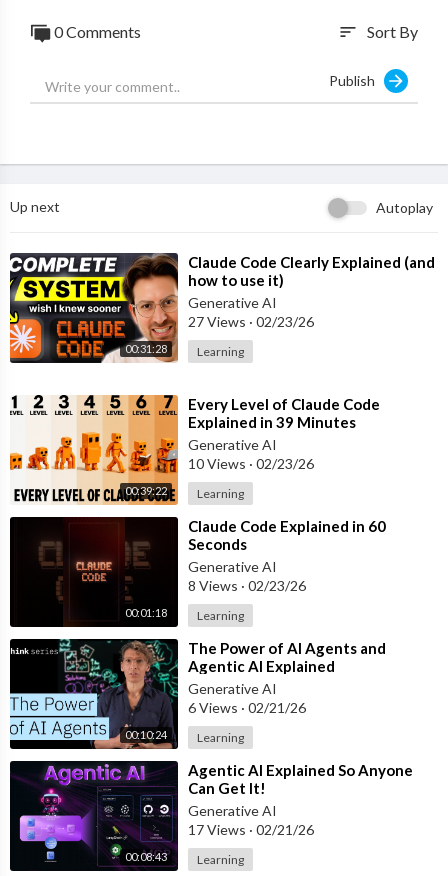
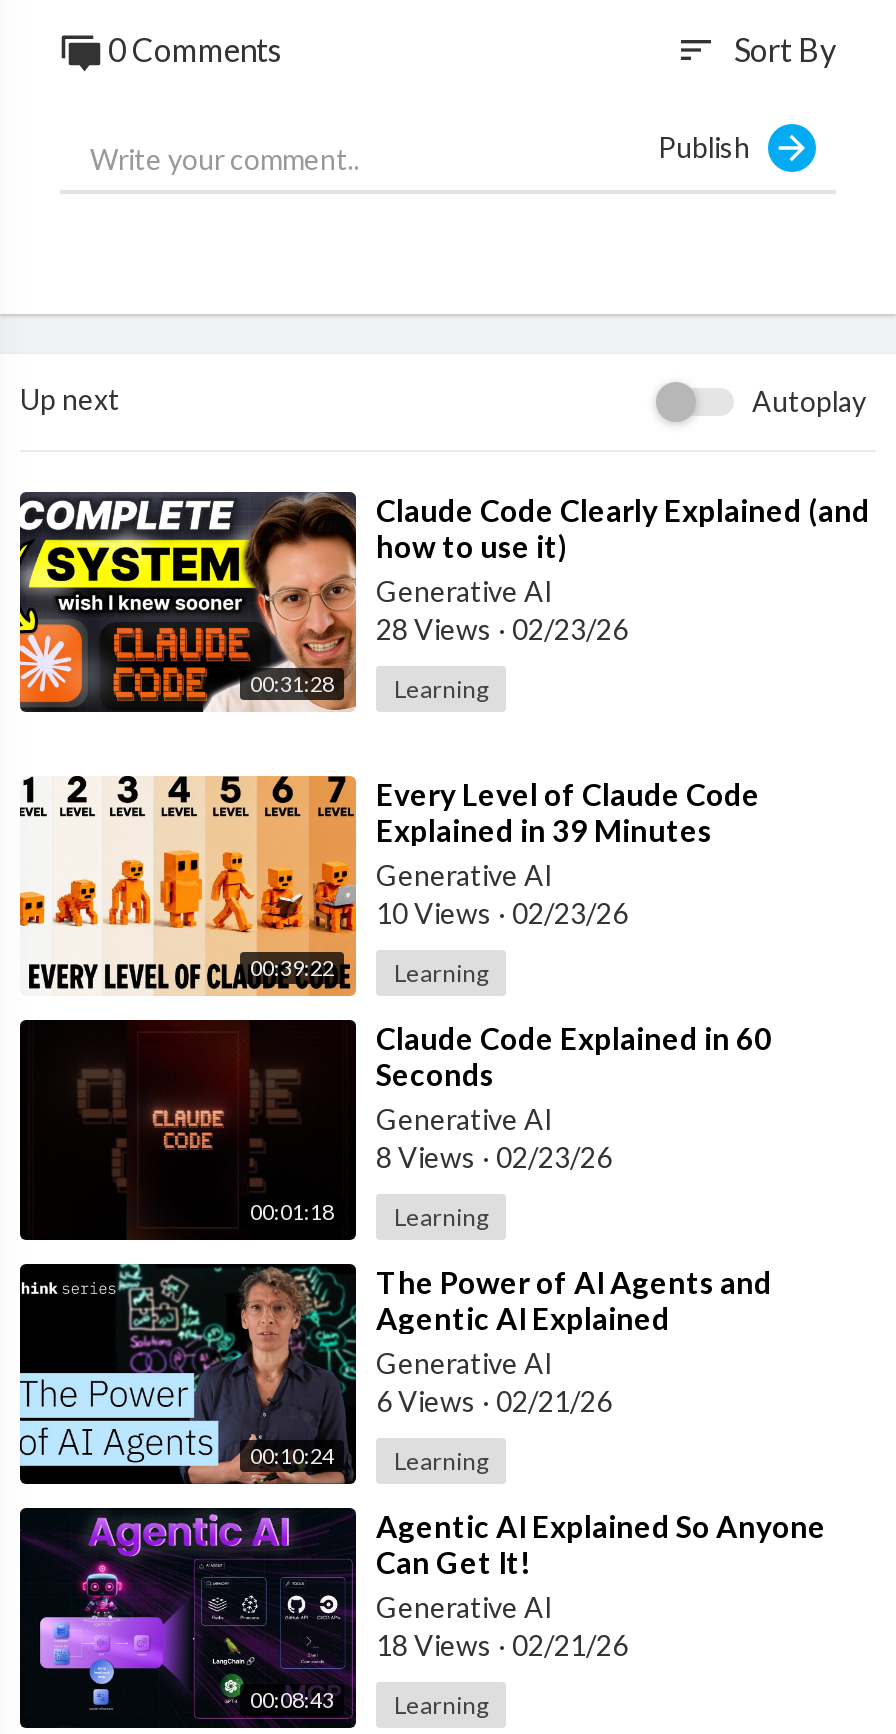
[188,313,314,330] 27 Views · 02/23/26 -> [376,613,628,647] 28 Views · 02/23/26
[188,821,314,838] 17 Views · 02/21/26 -> [376,1629,628,1663] 18 Views · 02/21/26

